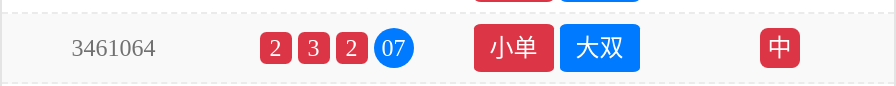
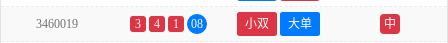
[72,34,282,62] 3461064 | 2 -> [36,17,78,31] 3460019
[346,34,624,62] 2 | 07 | 小单 | 大双 -> [154,17,312,31] 4 | 1 | 08 | 小双 | 大单

